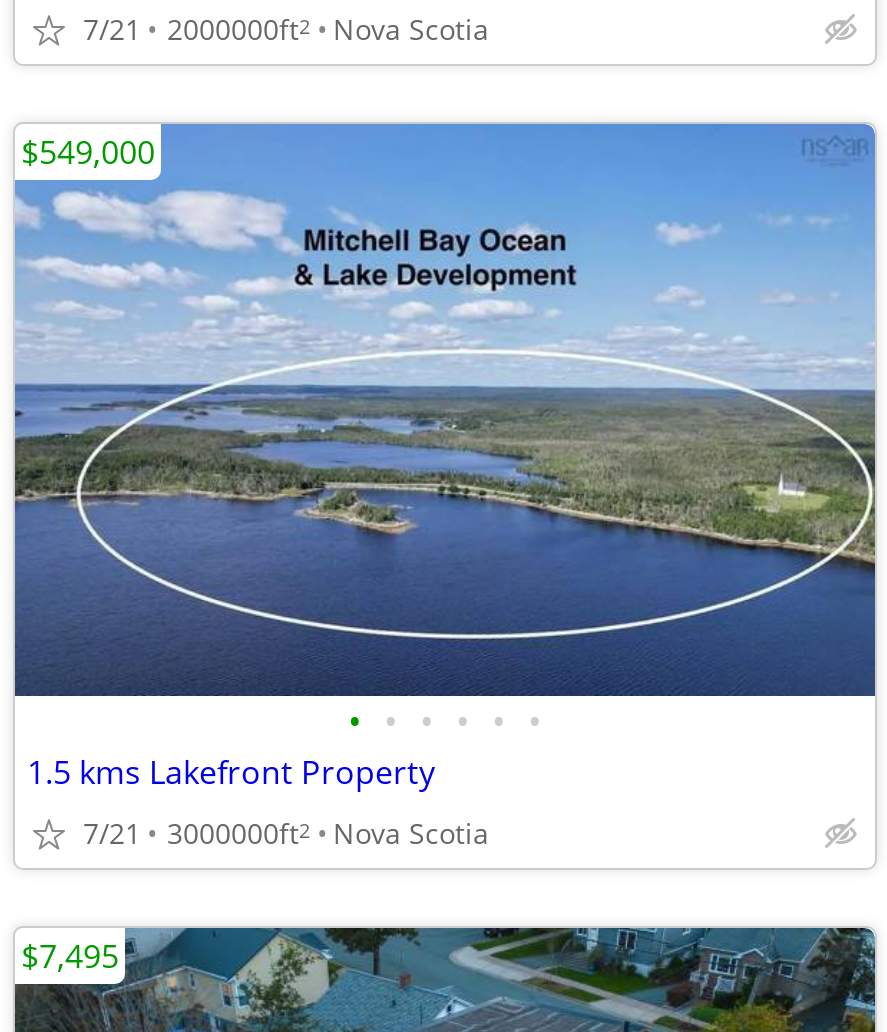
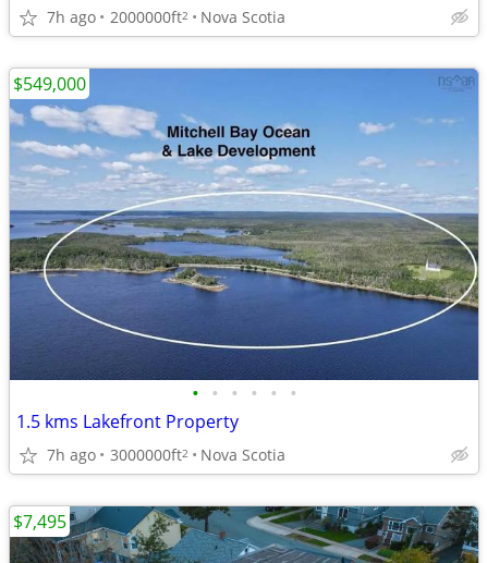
[83,9,489,47] 7/21 2000000ft2 Nova Scotia -> [47,6,285,27] 7h ago 2000000ft2 Nova Scotia
[83,813,489,851] 7/21 3000000ft2 Nova Scotia -> [47,444,285,464] 7h ago 3000000ft2 Nova Scotia

